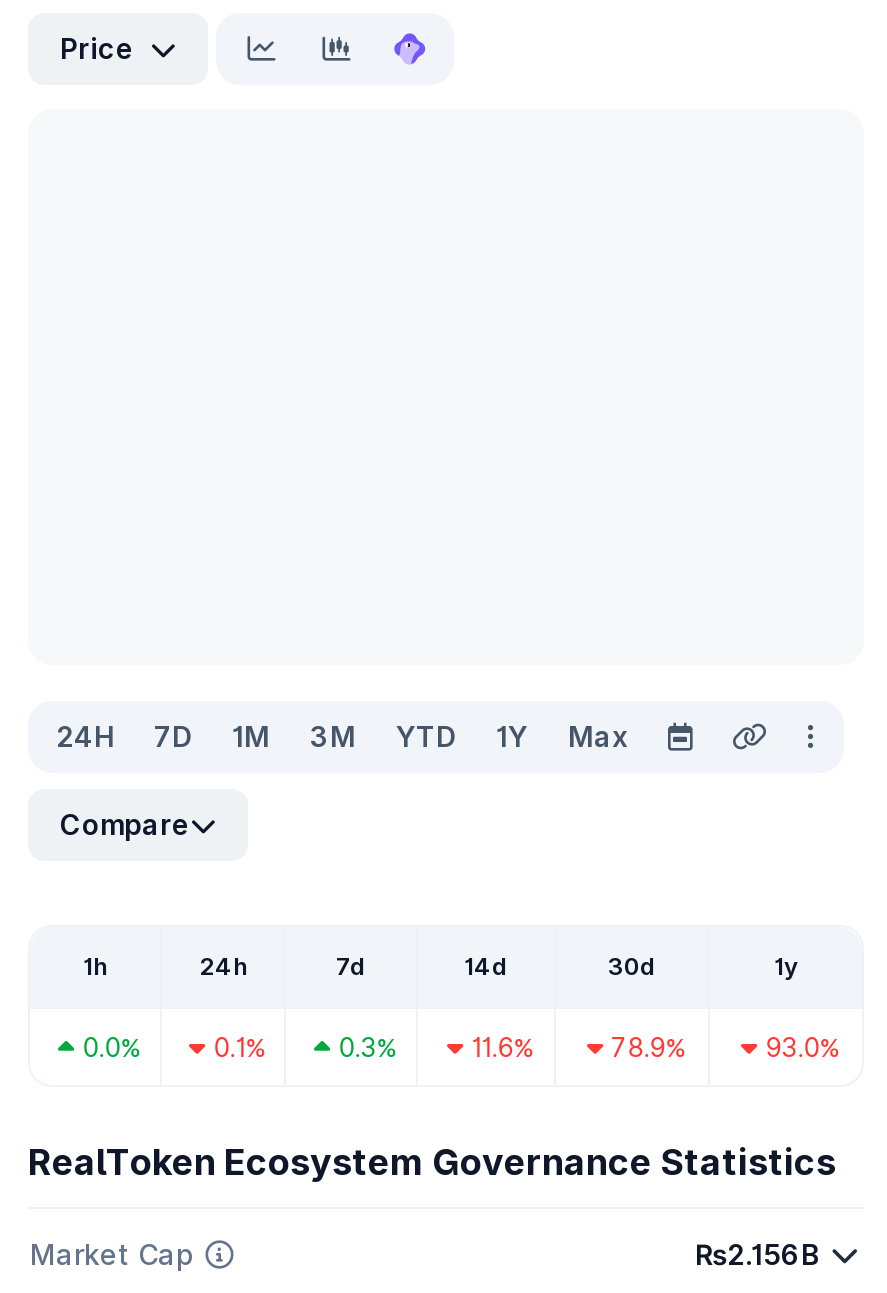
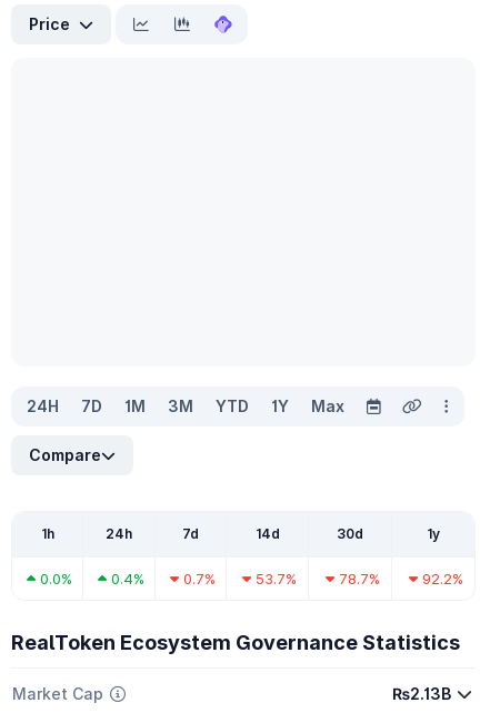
[213,1031,265,1063] 0.1% -> [111,570,145,588] 0.4%
[338,1031,396,1063] 0.3% -> [183,570,216,588] 0.7%
[471,1031,533,1063] 11.6% -> [256,570,297,588] 53.7%
[611,1031,685,1063] 78.9% -> [338,570,380,588] 78.7%
[765,1031,839,1063] 93.0% -> [422,570,463,588] 92.2%
[695,1237,819,1271] ₨2.156B -> [392,684,451,703] ₨2.13B

